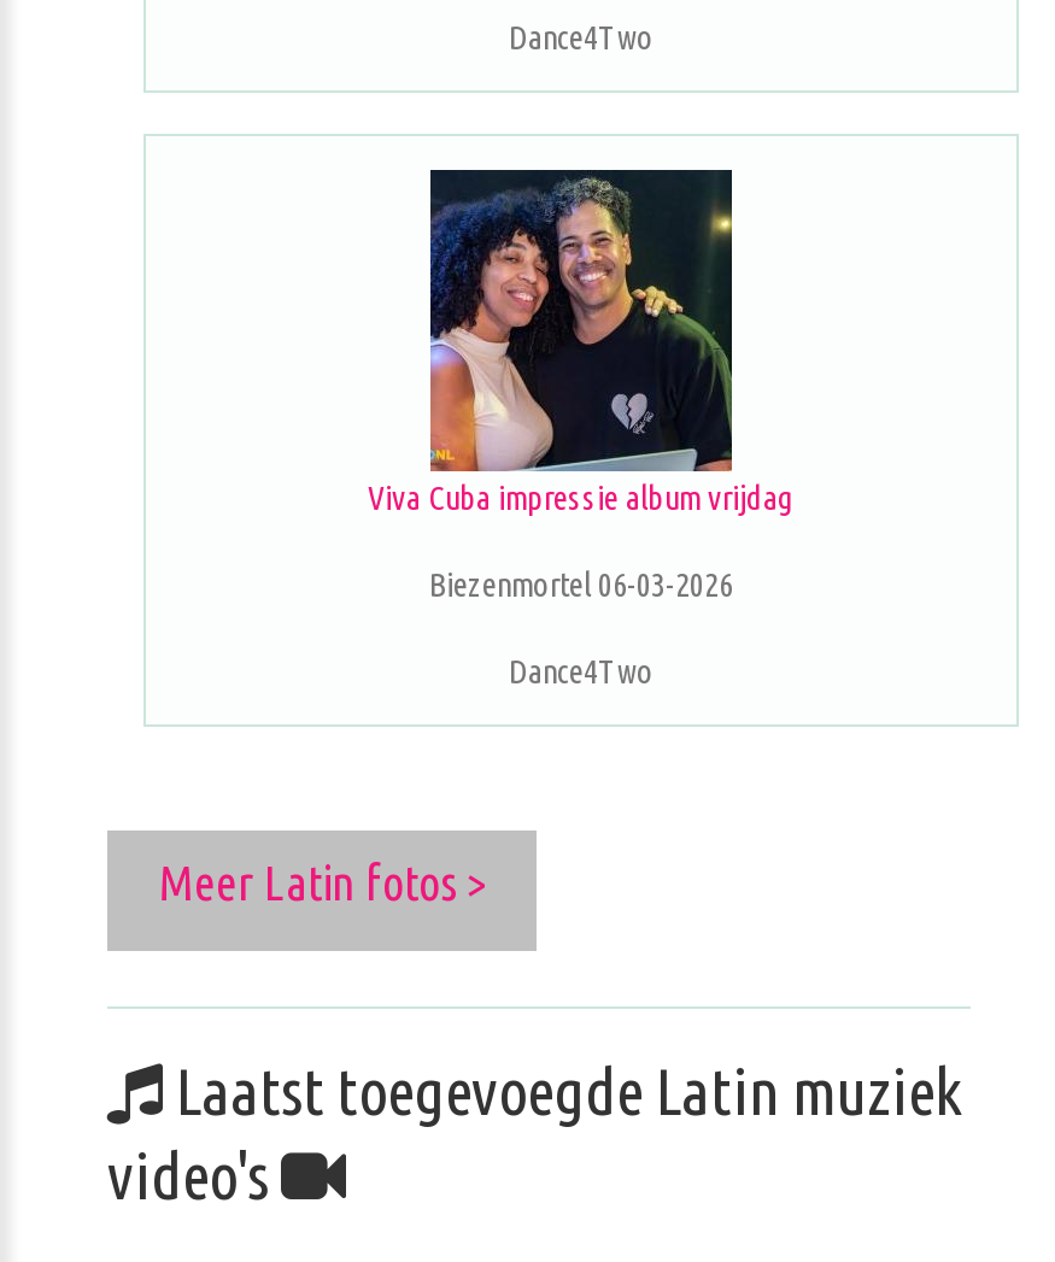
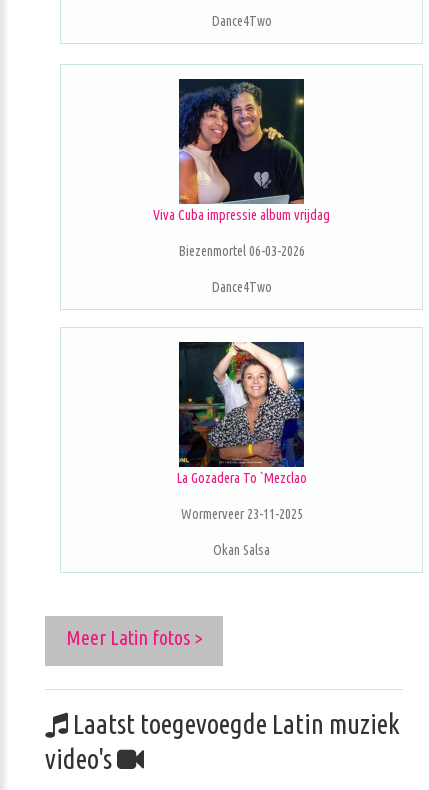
none -> [176,342,306,558] [image] | La Gozadera To `Mezclao | Wormerveer 23-11-2025 | Okan Salsa

